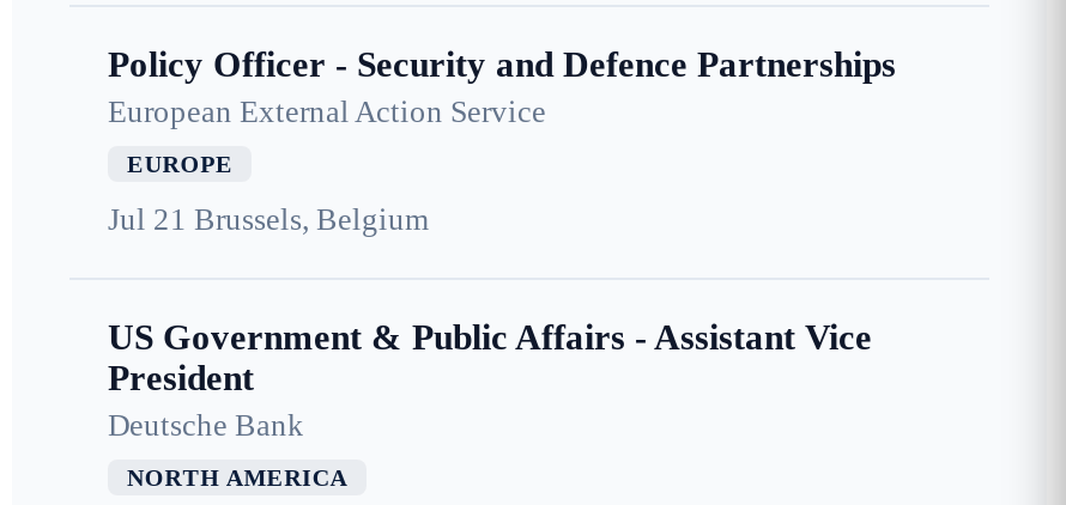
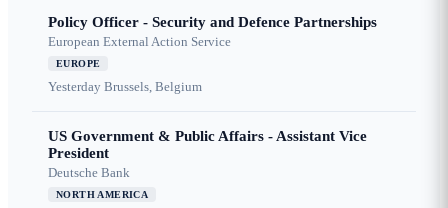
[108,201,429,237] Jul 21 Brussels, Belgium -> [48,79,202,94] Yesterday Brussels, Belgium

